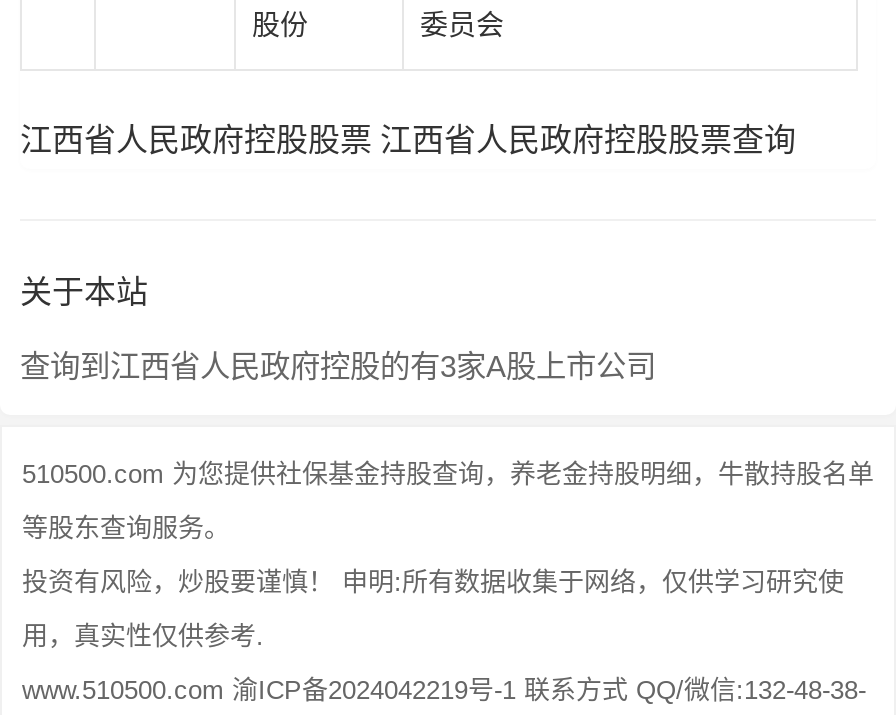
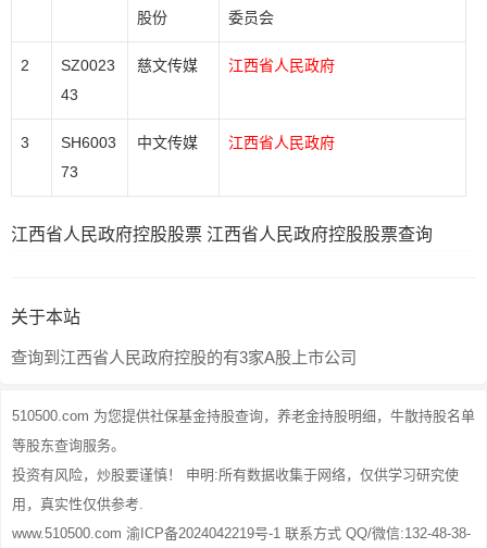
none -> [21,57,115,103] 2 | SZ0023 | 43
none -> [21,134,116,180] 3 | SH6003 | 73
none -> [137,57,335,74] 慈文传媒 | 江西省人民政府
none -> [137,134,335,151] 中文传媒 | 江西省人民政府

